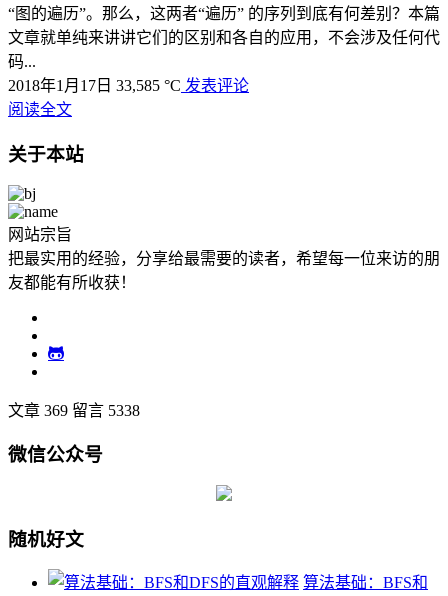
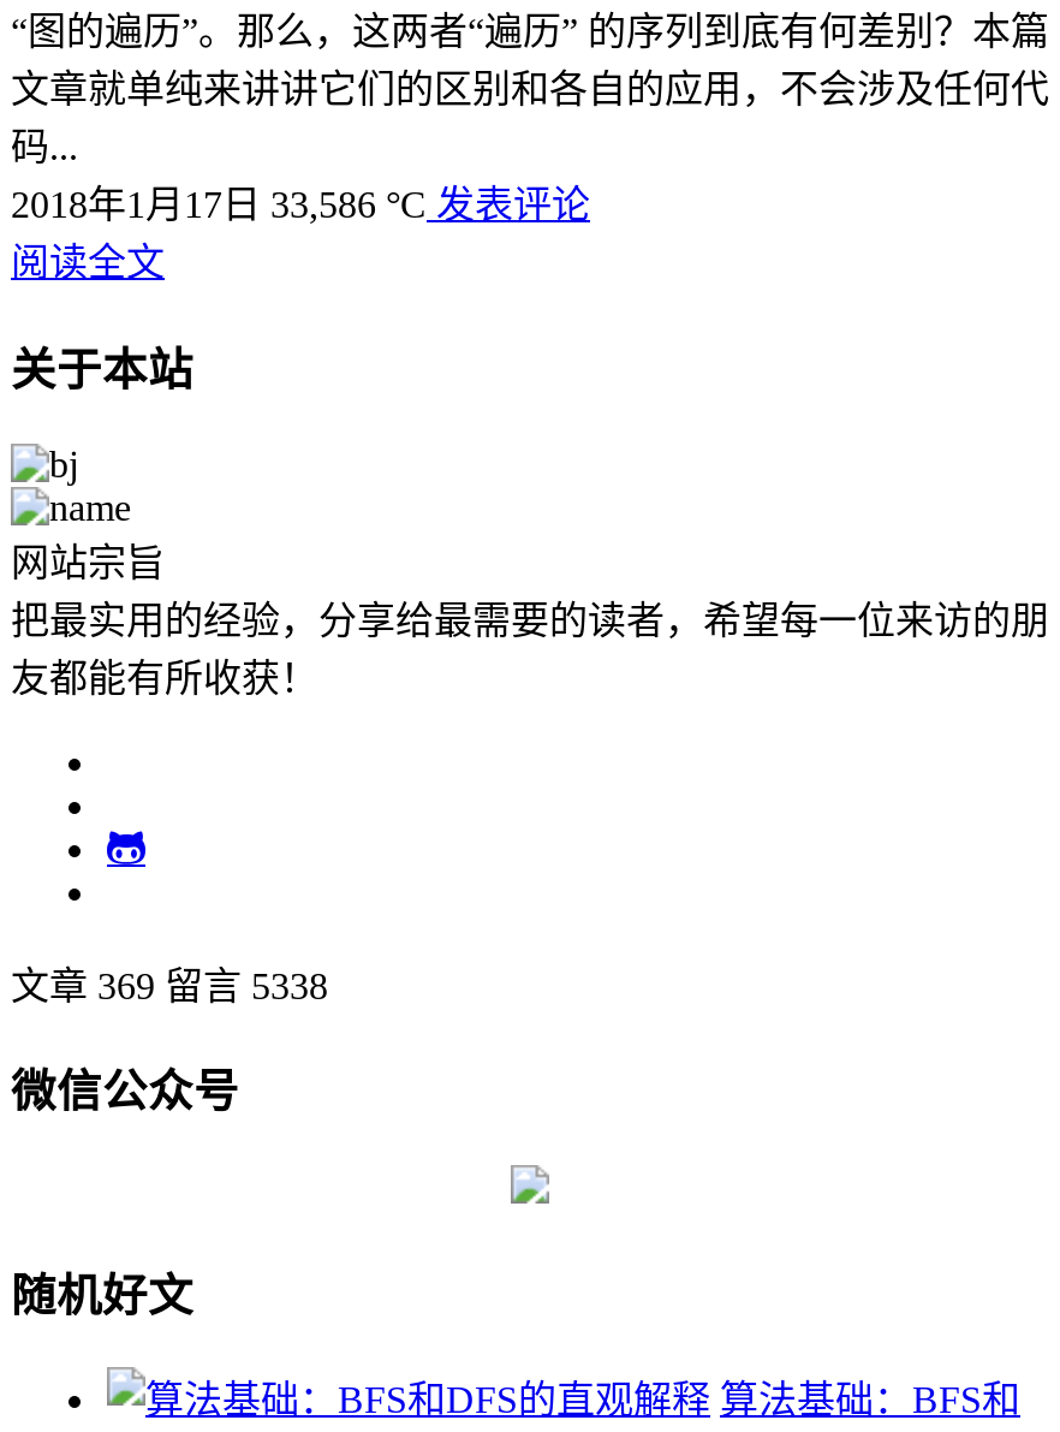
[8,77,249,94] 2018年1月17日33,585 °C发表评论 -> [11,184,590,225] 2018年1月17日33,586 °C发表评论

